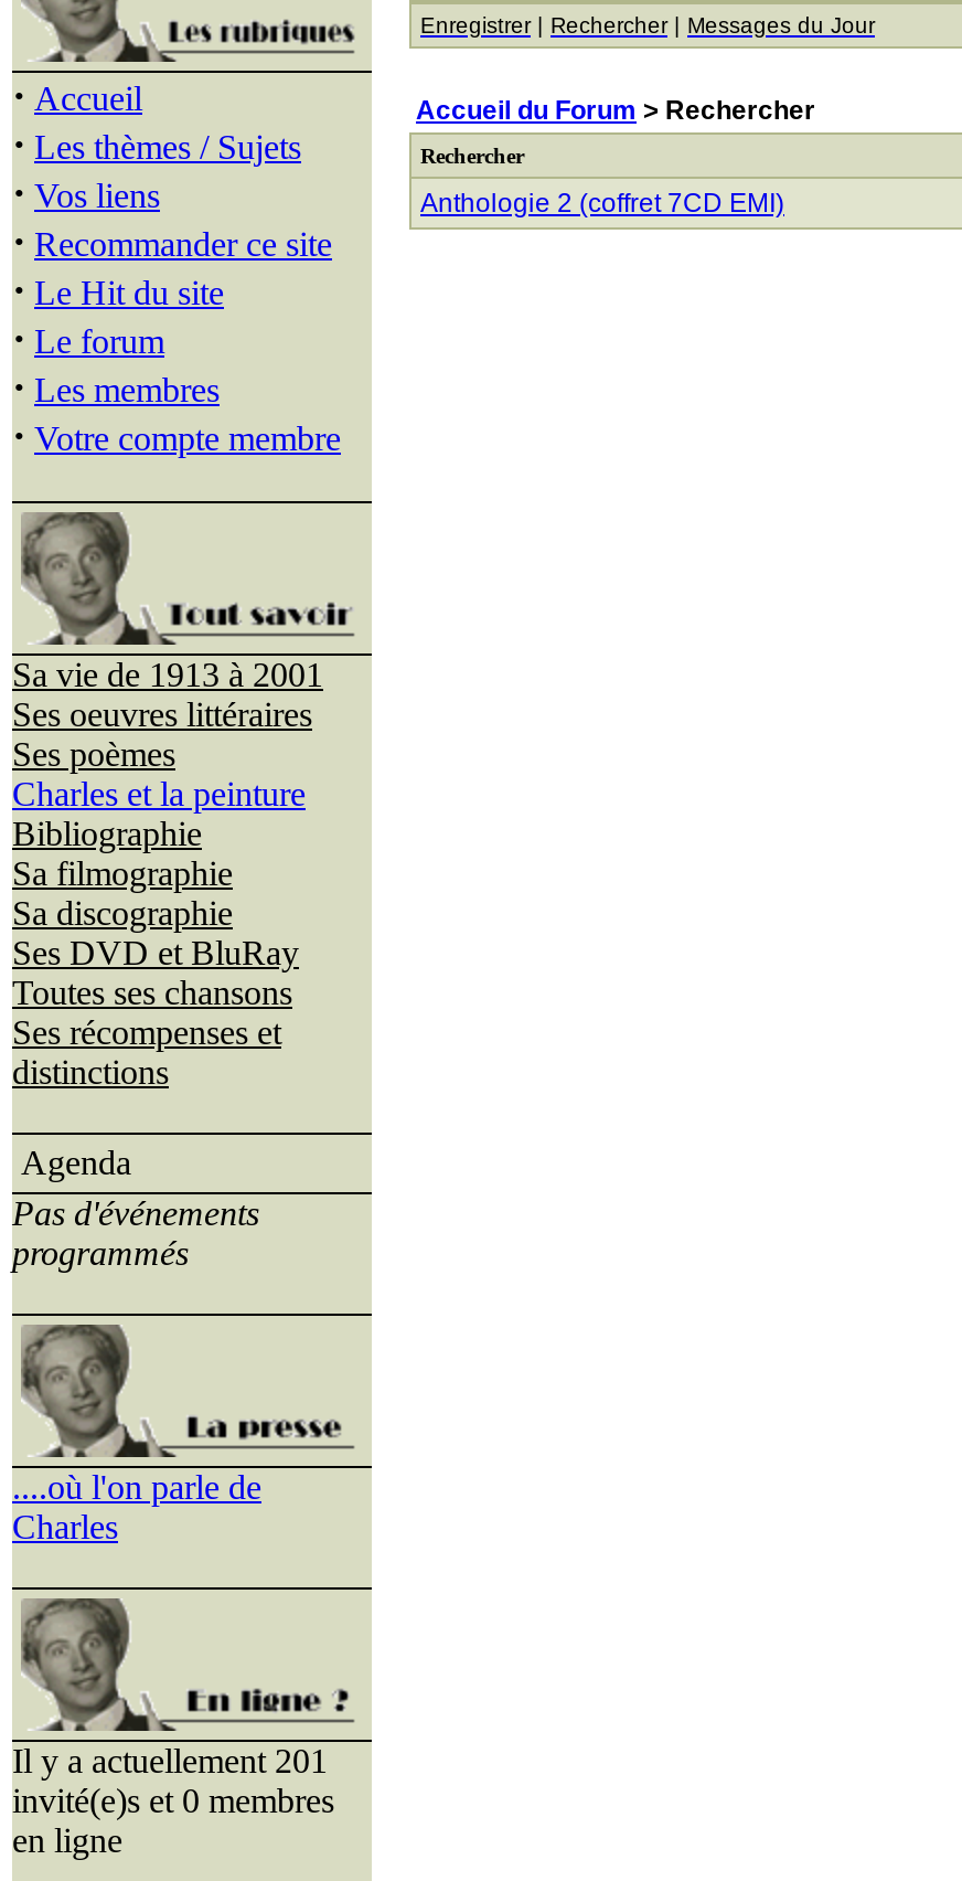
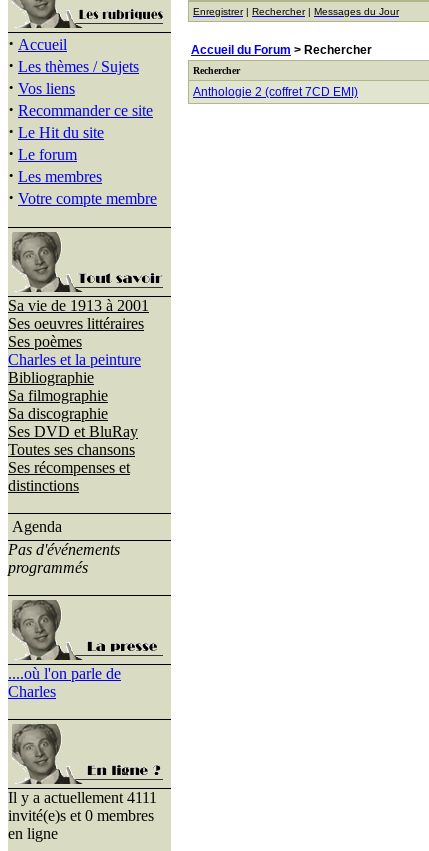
[12,1742,328,1779] Il y a actuellement 201 -> [8,789,157,806] Il y a actuellement 4111

